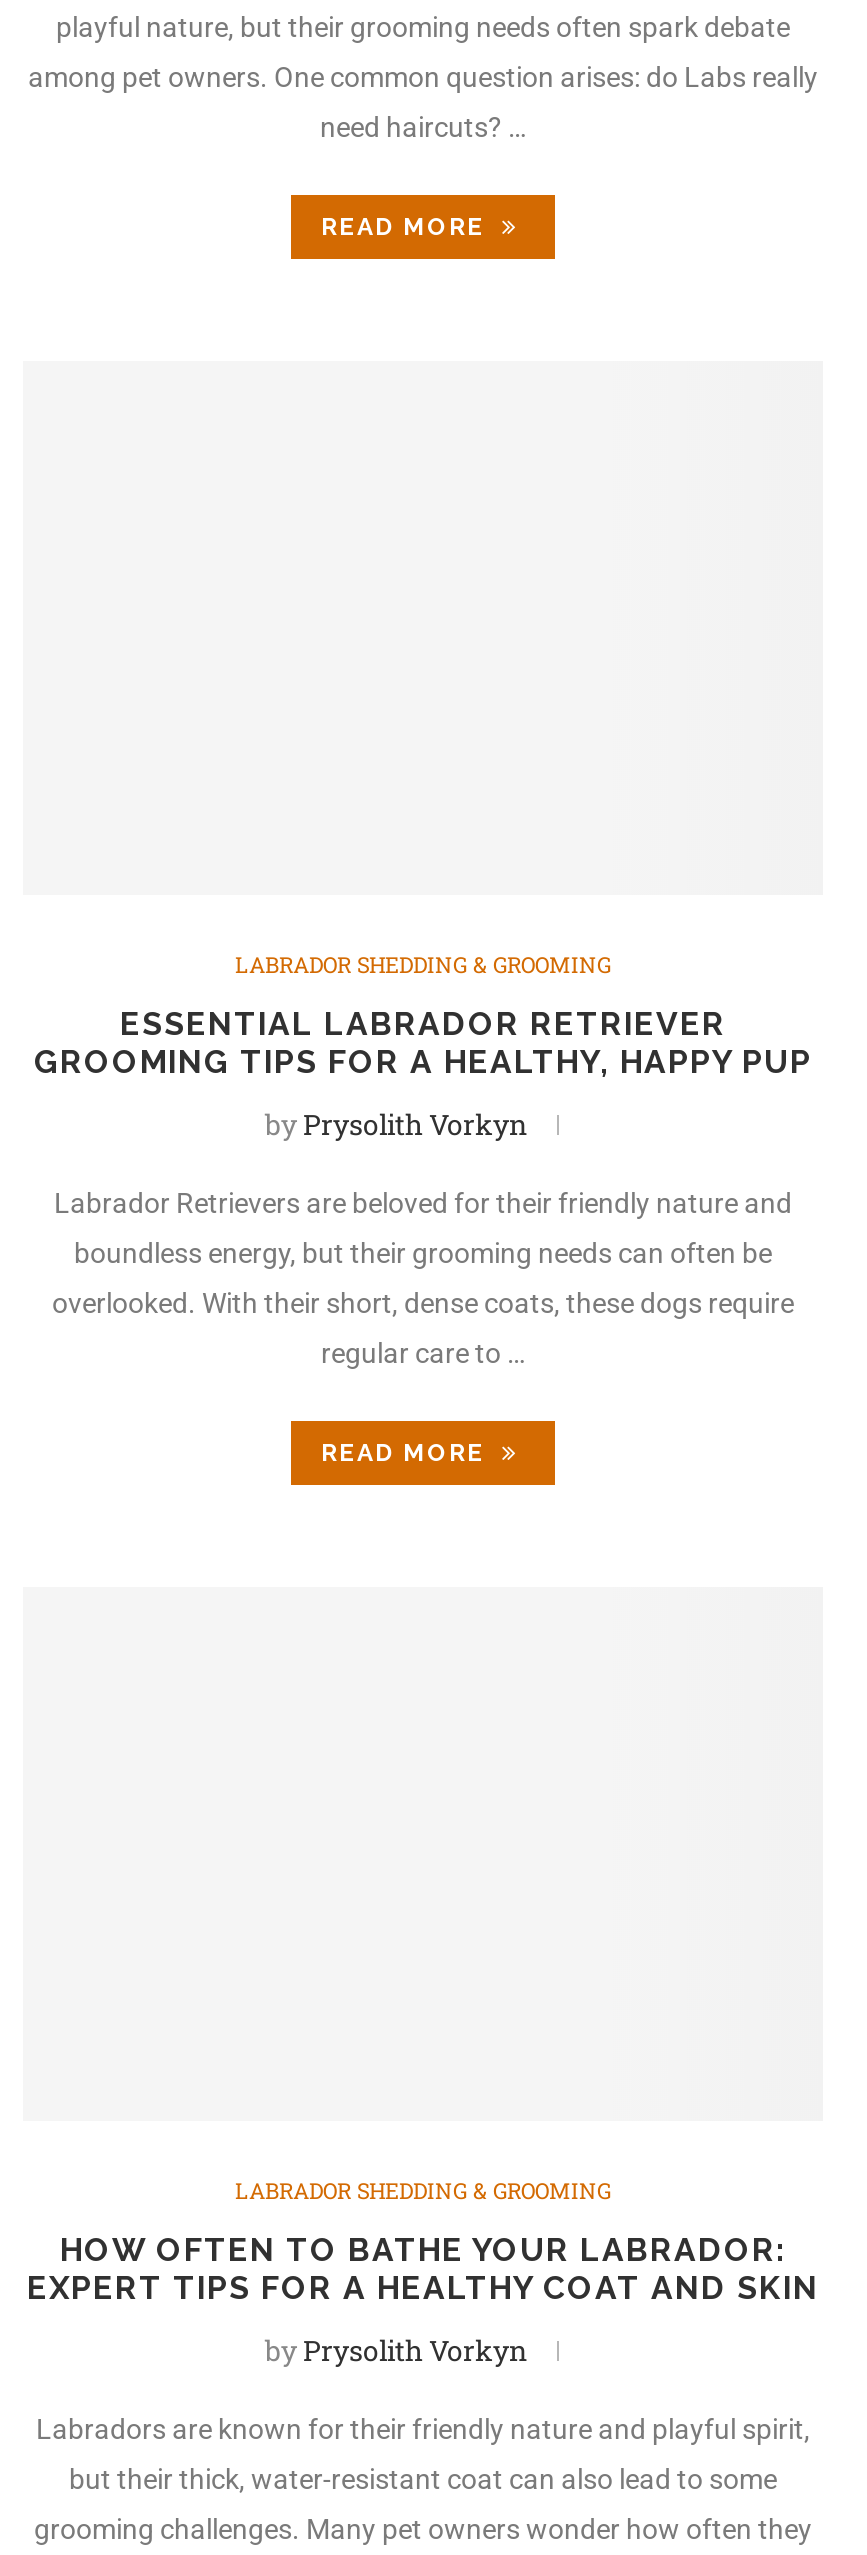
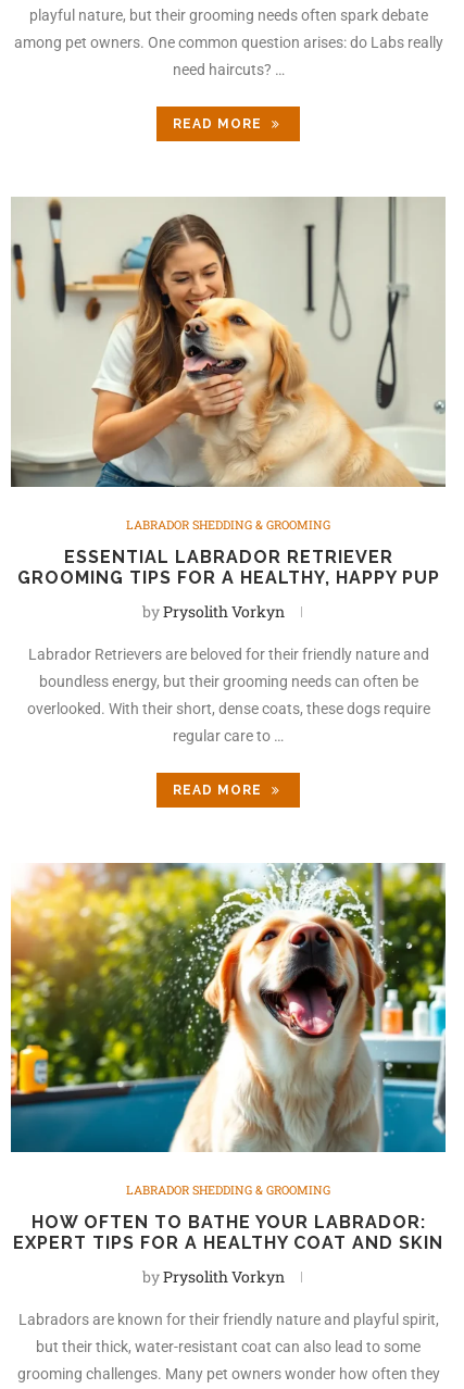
none -> [10,196,447,488] [image]
none -> [10,862,447,1153] [image]

